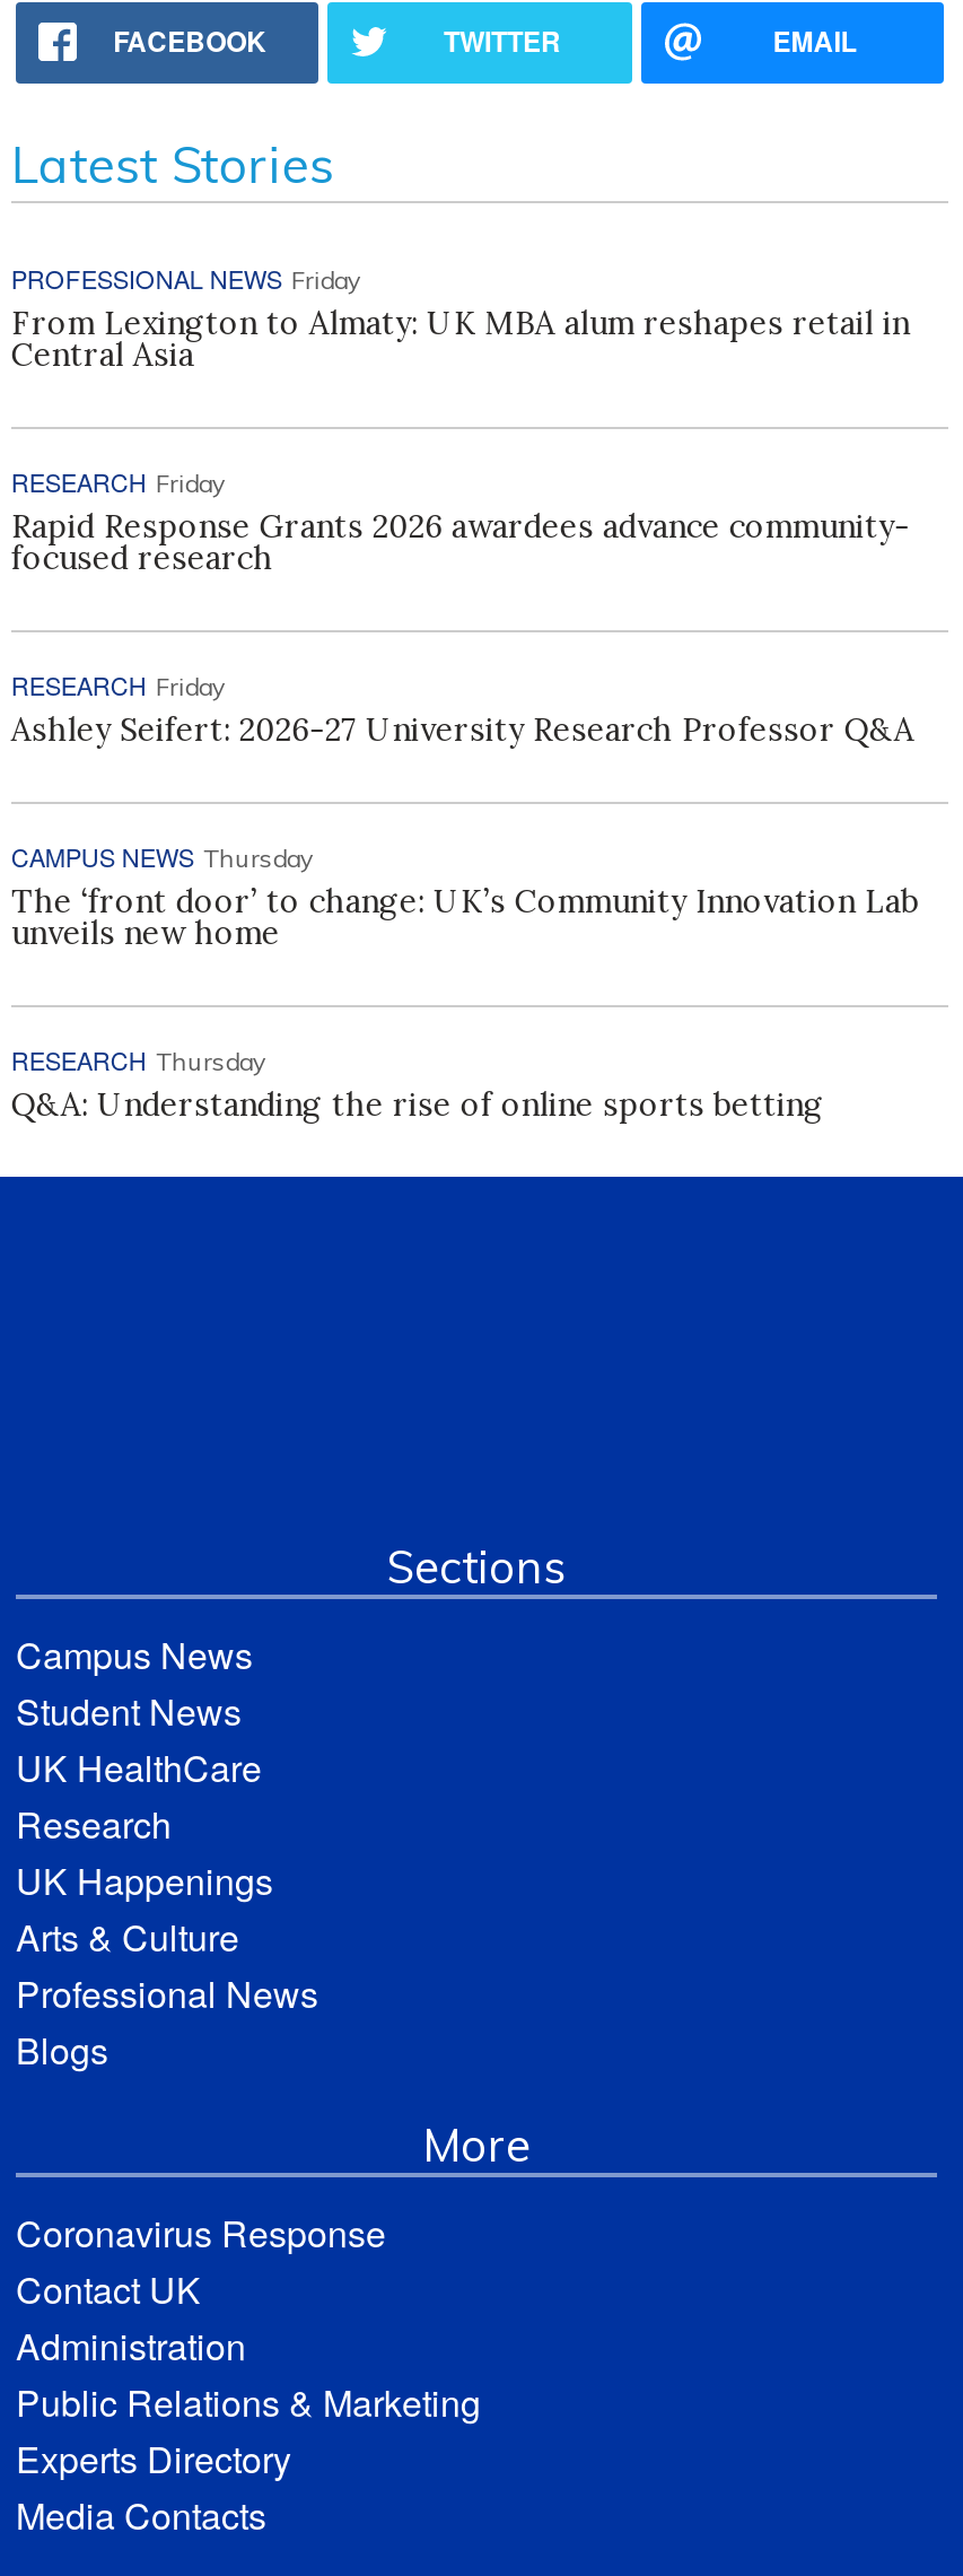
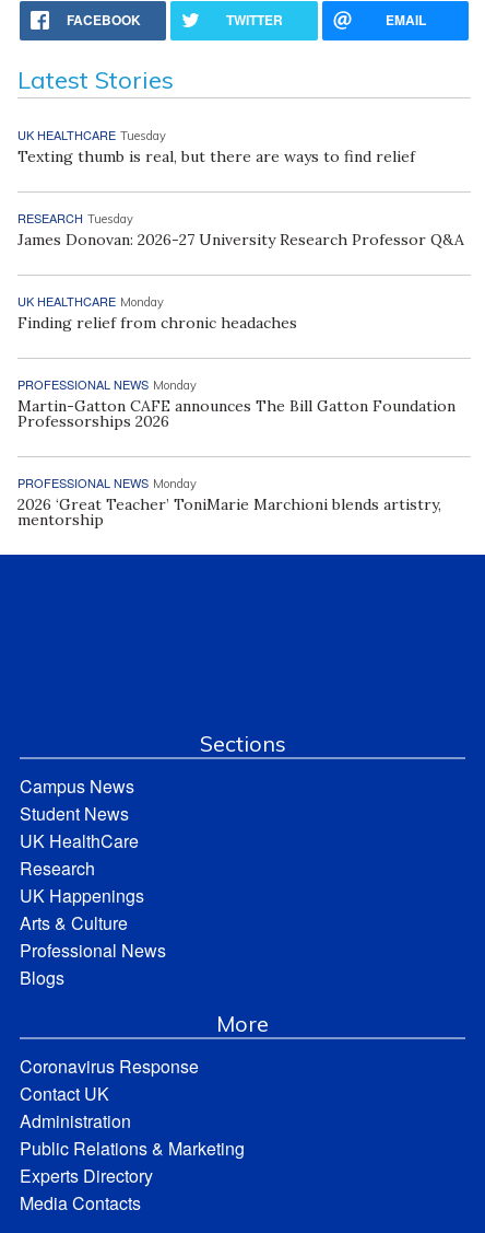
[11,259,910,374] PROFESSIONAL NEWS Friday | From Lexington to Almaty: UK MBA alum reshapes retail in | Central Asia -> [17,125,415,166] UK HEALTHCARE Tuesday | Texting thumb is real, but there are ways to find relief
[11,462,910,578] RESEARCH Friday | Rapid Response Grants 2026 awardees advance community- | focused research -> [17,209,464,249] RESEARCH Tuesday | James Donovan: 2026-27 University Research Professor Q&A
[11,666,914,749] RESEARCH Friday | Ashley Seifert: 2026-27 University Research Professor Q&A -> [17,292,297,332] UK HEALTHCARE Monday | Finding relief from chronic headaches
[11,837,919,952] CAMPUS NEWS Thursday | The ‘front door’ to change: UK’s Community Innovation Lab | unveils new home -> [17,375,455,431] PROFESSIONAL NEWS Monday | Martin-Gatton CAFE announces The Bill Gatton Foundation | Professorships 2026
[11,1041,824,1124] RESEARCH Thursday | Q&A: Understanding the rise of online sports betting -> [17,473,441,529] PROFESSIONAL NEWS Monday | 2026 ‘Great Teacher’ ToniMarie Marchioni blends artistry, | mentorship

